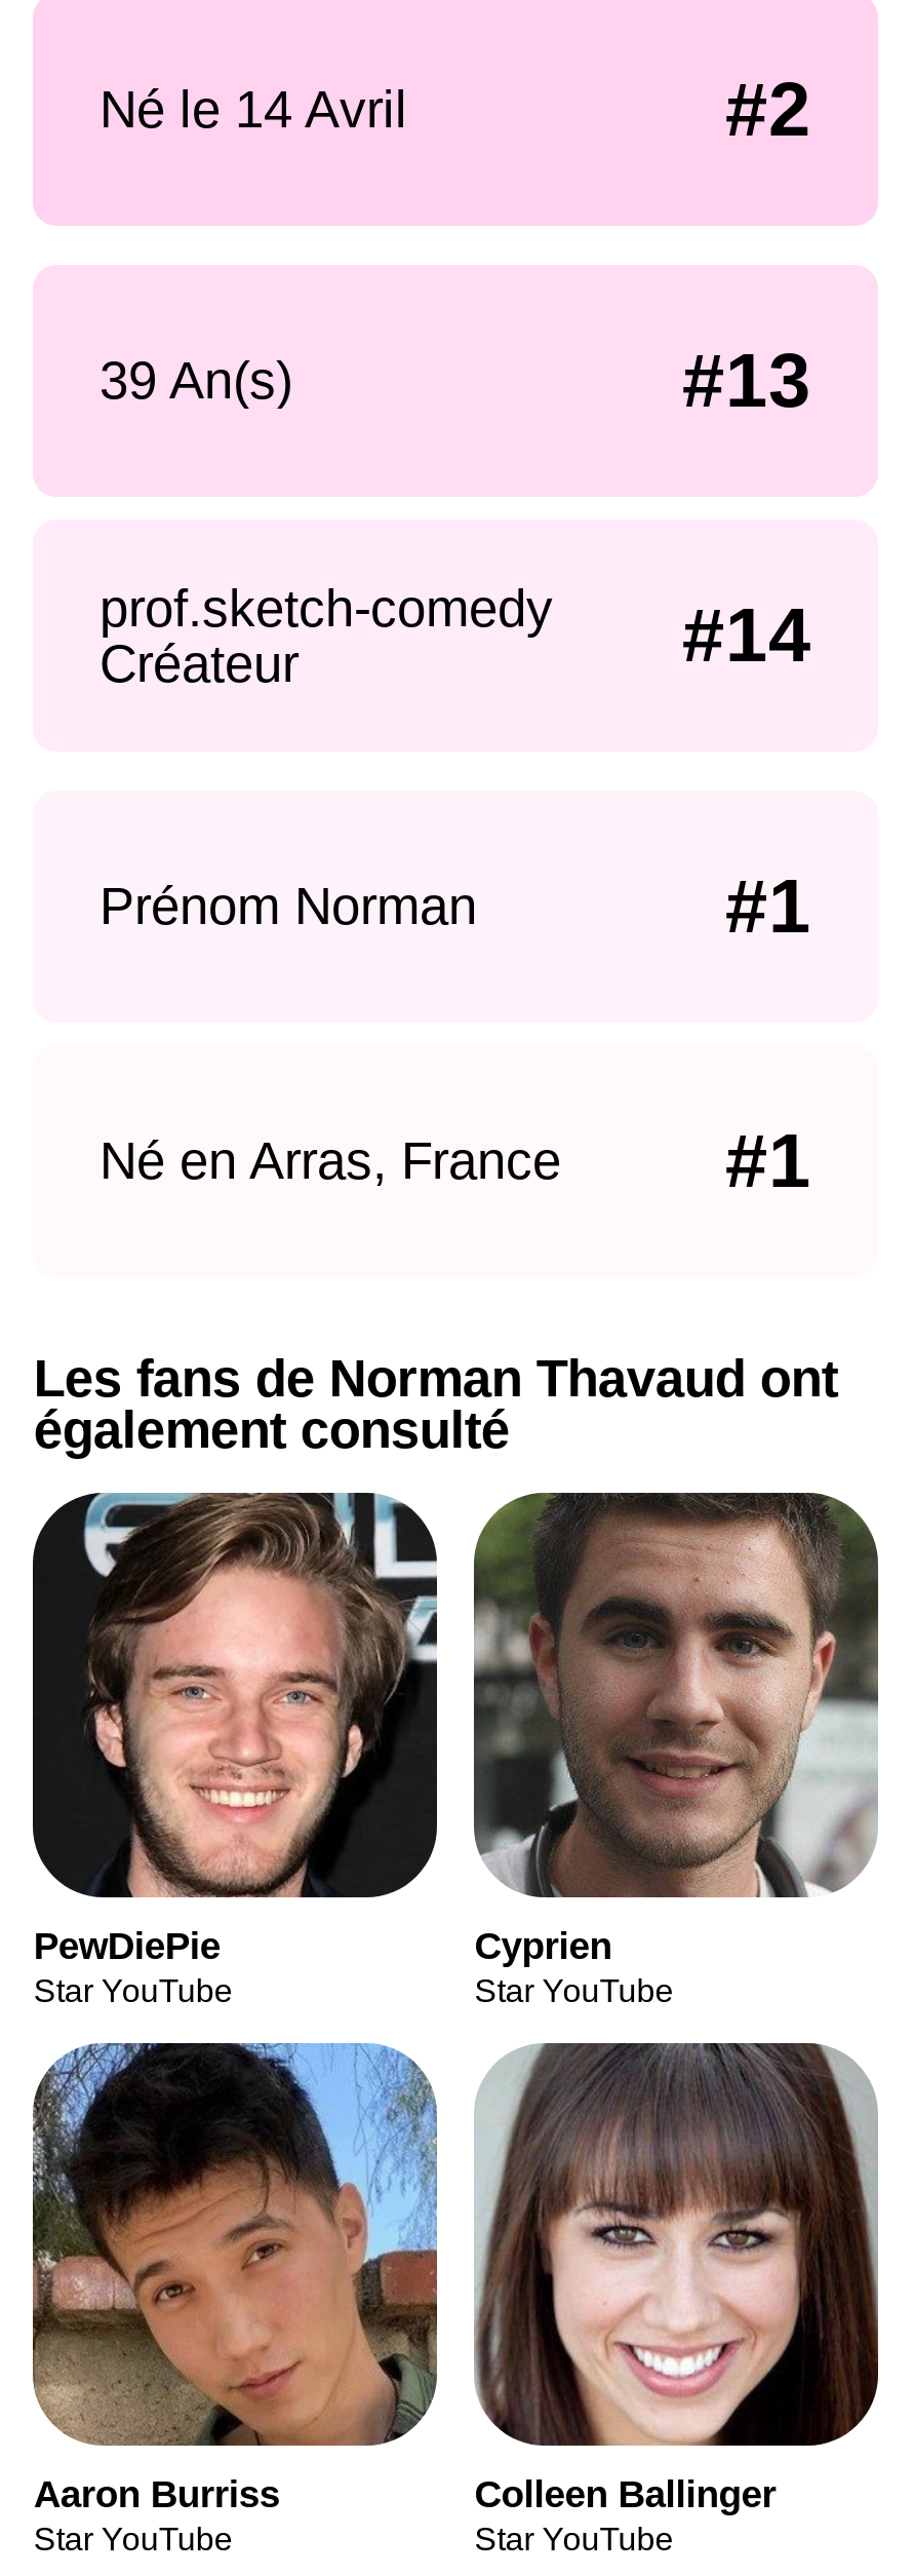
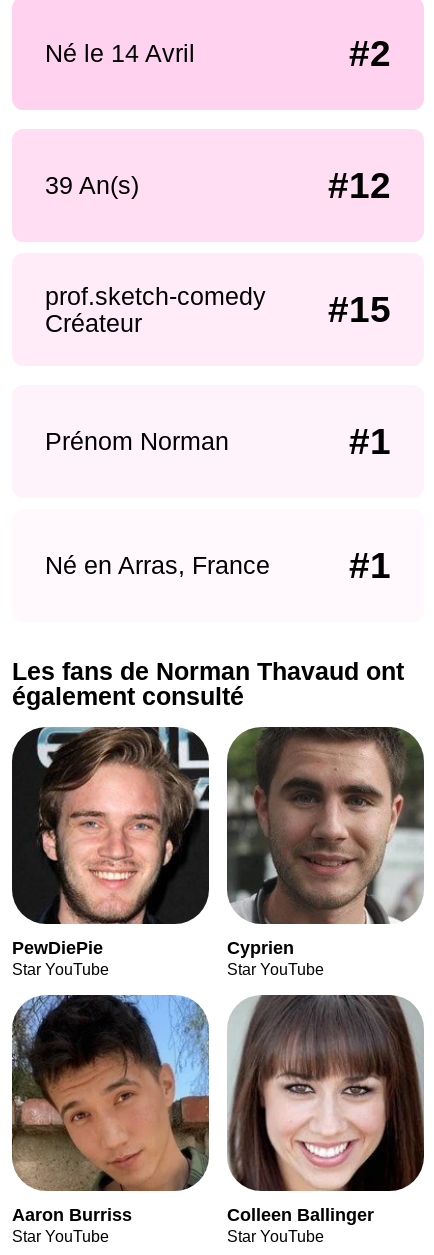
[682,338,811,423] #13 -> [328,165,391,206] #12
[682,594,811,678] #14 -> [328,289,391,330] #15

